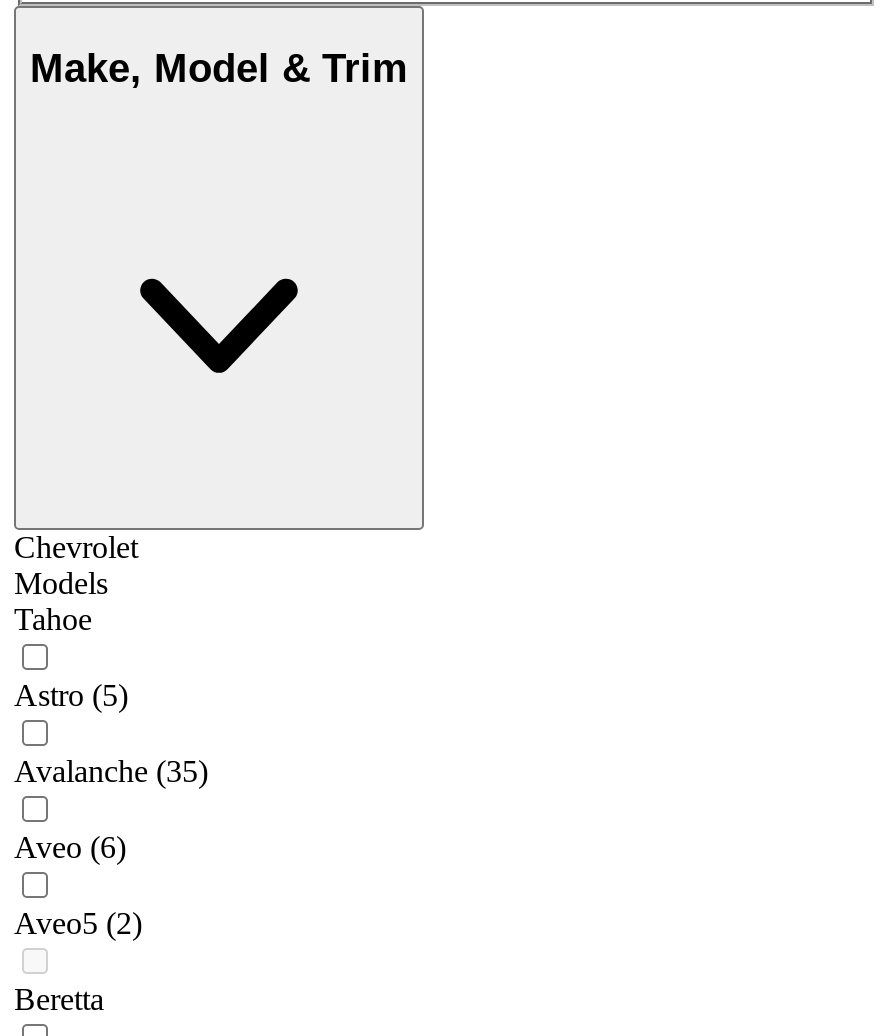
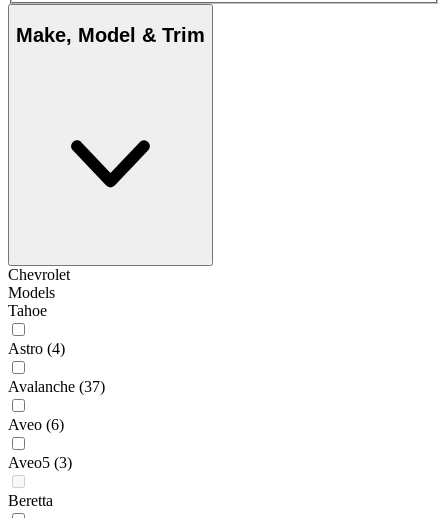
[14,679,128,713] Astro (5) -> [8,340,65,357] Astro (4)
[14,755,208,789] Avalanche (35) -> [8,378,105,395] Avalanche (37)
[14,907,142,941] Aveo5 (2) -> [8,454,72,471] Aveo5 (3)

